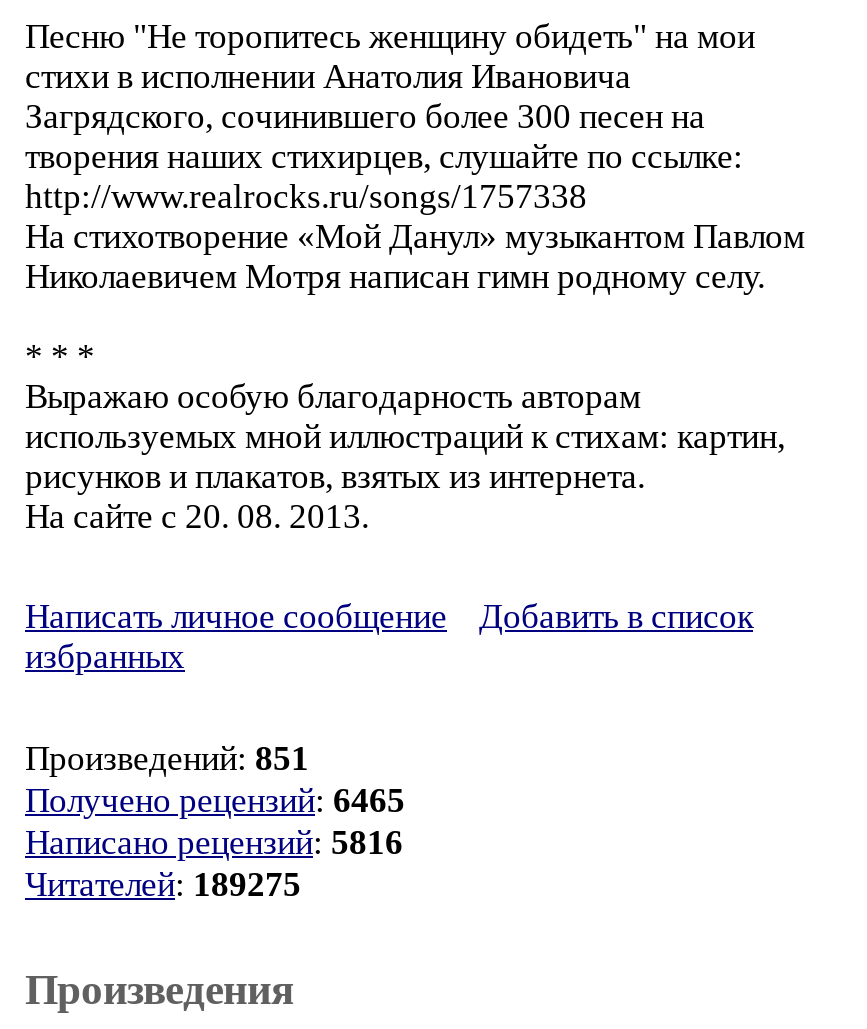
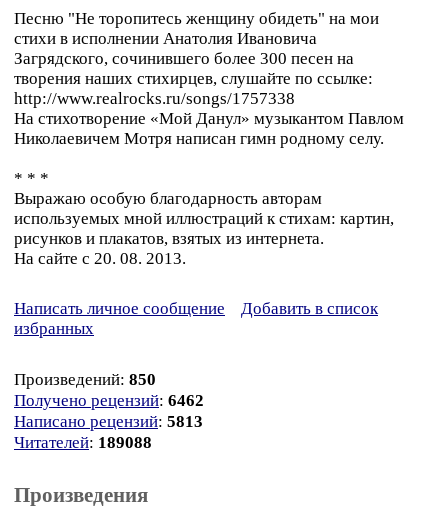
[25,740,309,778] Произведений: 851 -> [14,370,156,389] Произведений: 850
[25,782,405,820] Получено рецензий: 6465 -> [14,391,204,410] Получено рецензий: 6462
[25,824,403,862] Написано рецензий: 5816 -> [14,412,203,431] Написано рецензий: 5813
[25,866,301,904] Читателей: 189275 -> [14,433,152,452] Читателей: 189088

